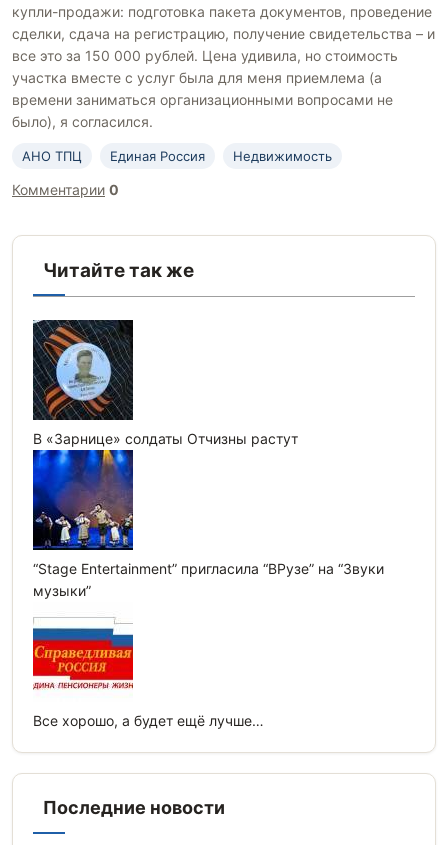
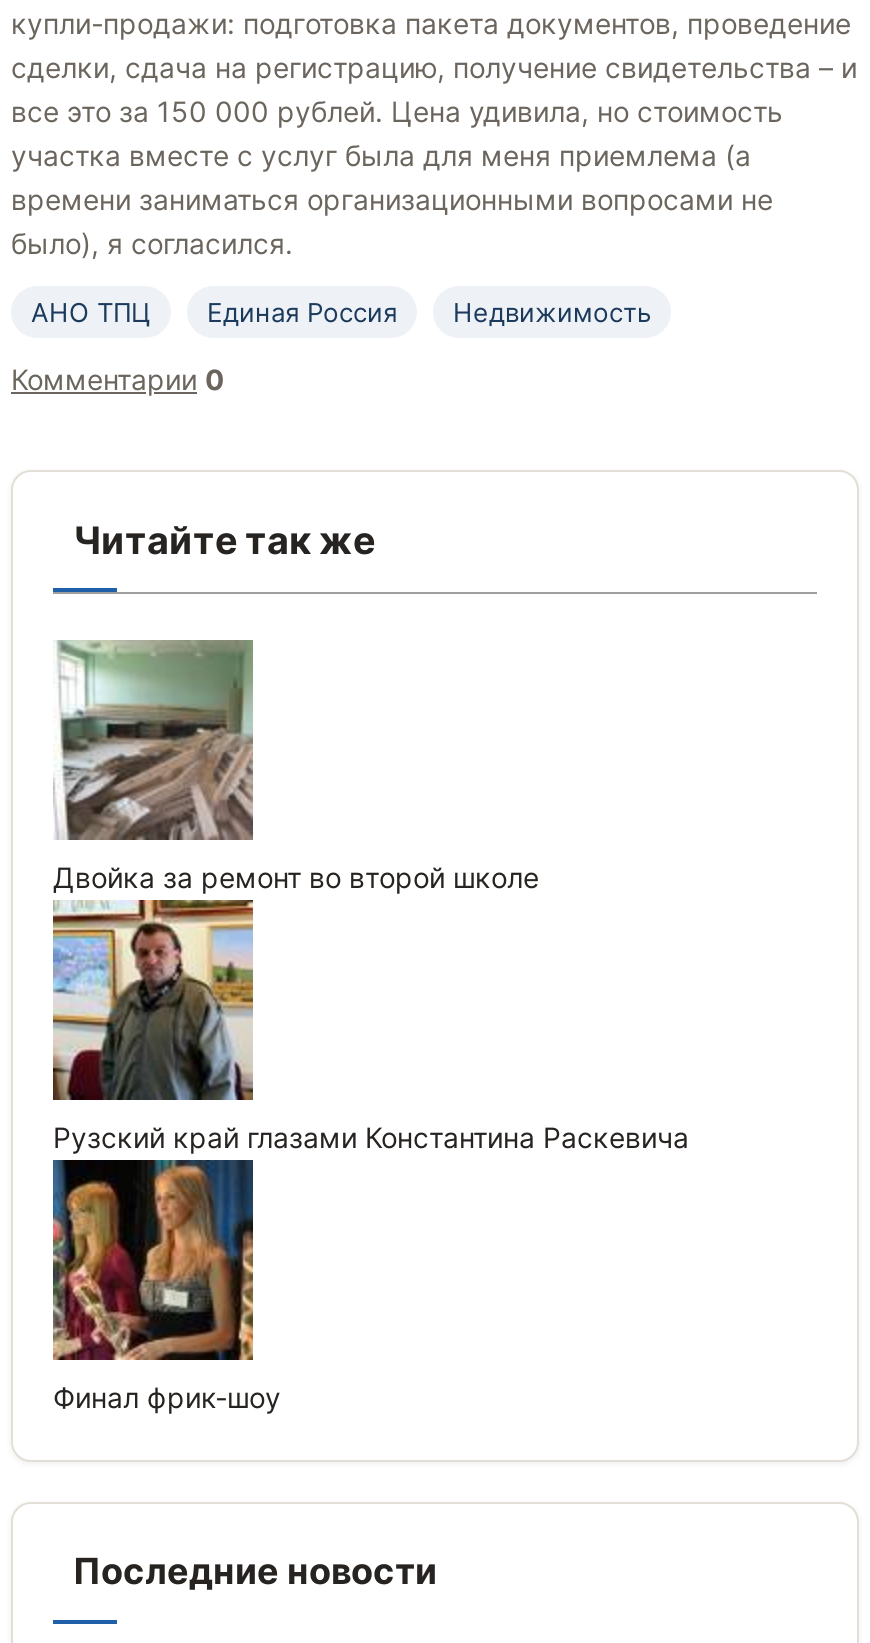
[32,319,298,447] [image] | В «Зарнице» солдаты Отчизны растут -> [53,638,539,894] [image] | Двойка за ремонт во второй школе
[32,477,384,599] [image] | “Stage Entertainment” пригласила “ВРузе” на “Звуки | музыки” -> [51,910,689,1154] [image] | Рузский край глазами Константина Раскевича
[32,607,264,729] [image] | Все хорошо, а будет ещё лучше… -> [51,1170,281,1414] [image] | Финал фрик-шоу

